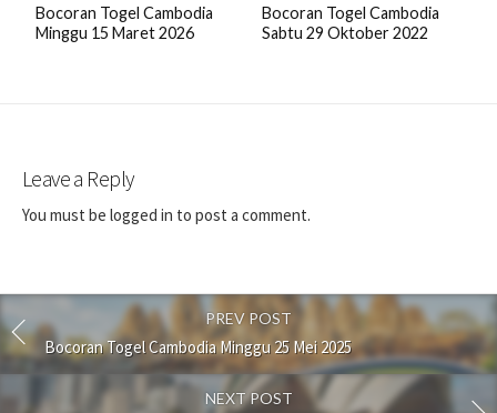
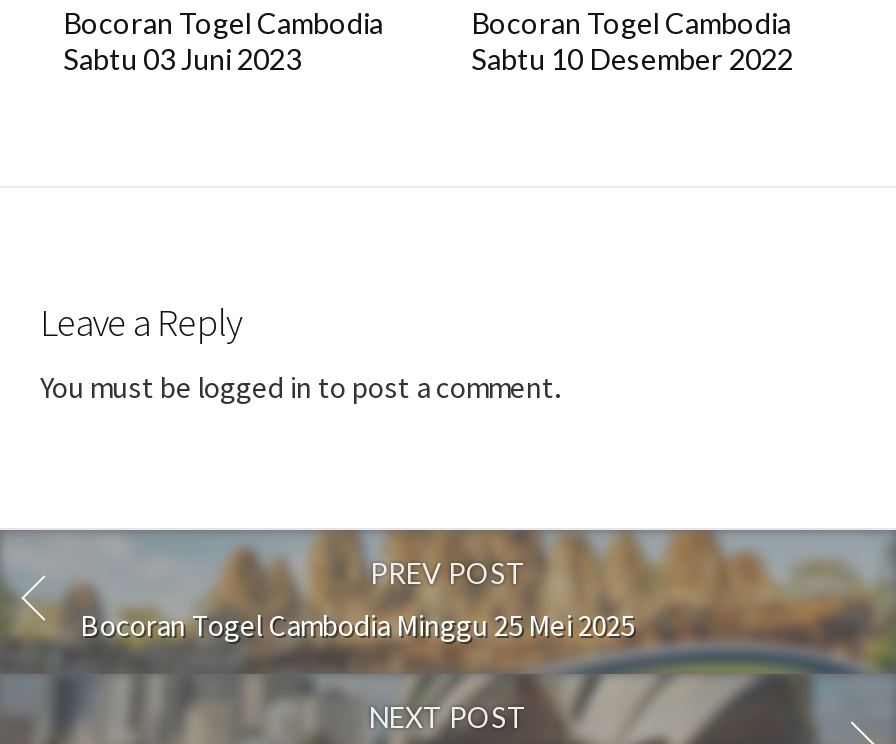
[35,23,194,42] Minggu 15 Maret 2026 -> [63,41,301,75] Sabtu 03 Juni 2023
[261,23,428,42] Sabtu 29 Oktober 2022 -> [471,41,793,75] Sabtu 10 Desember 2022

